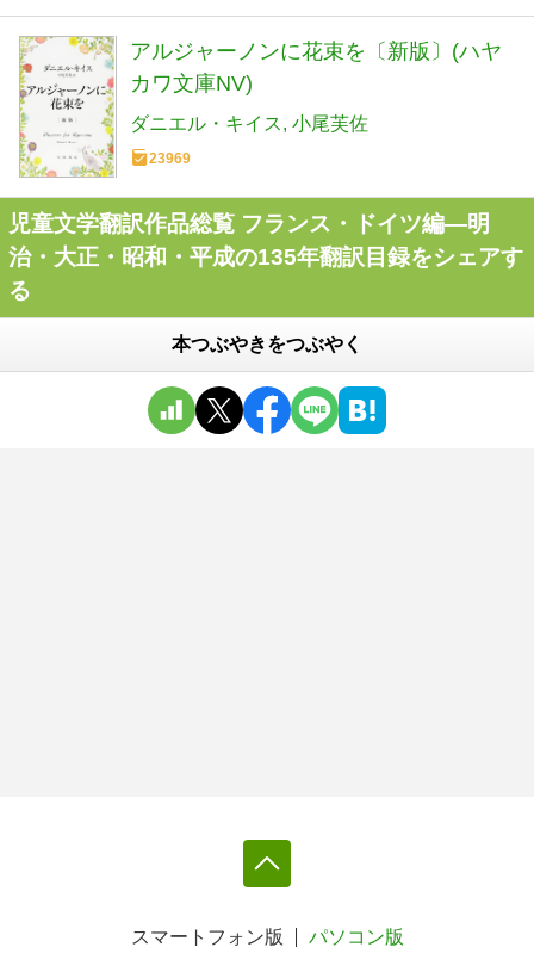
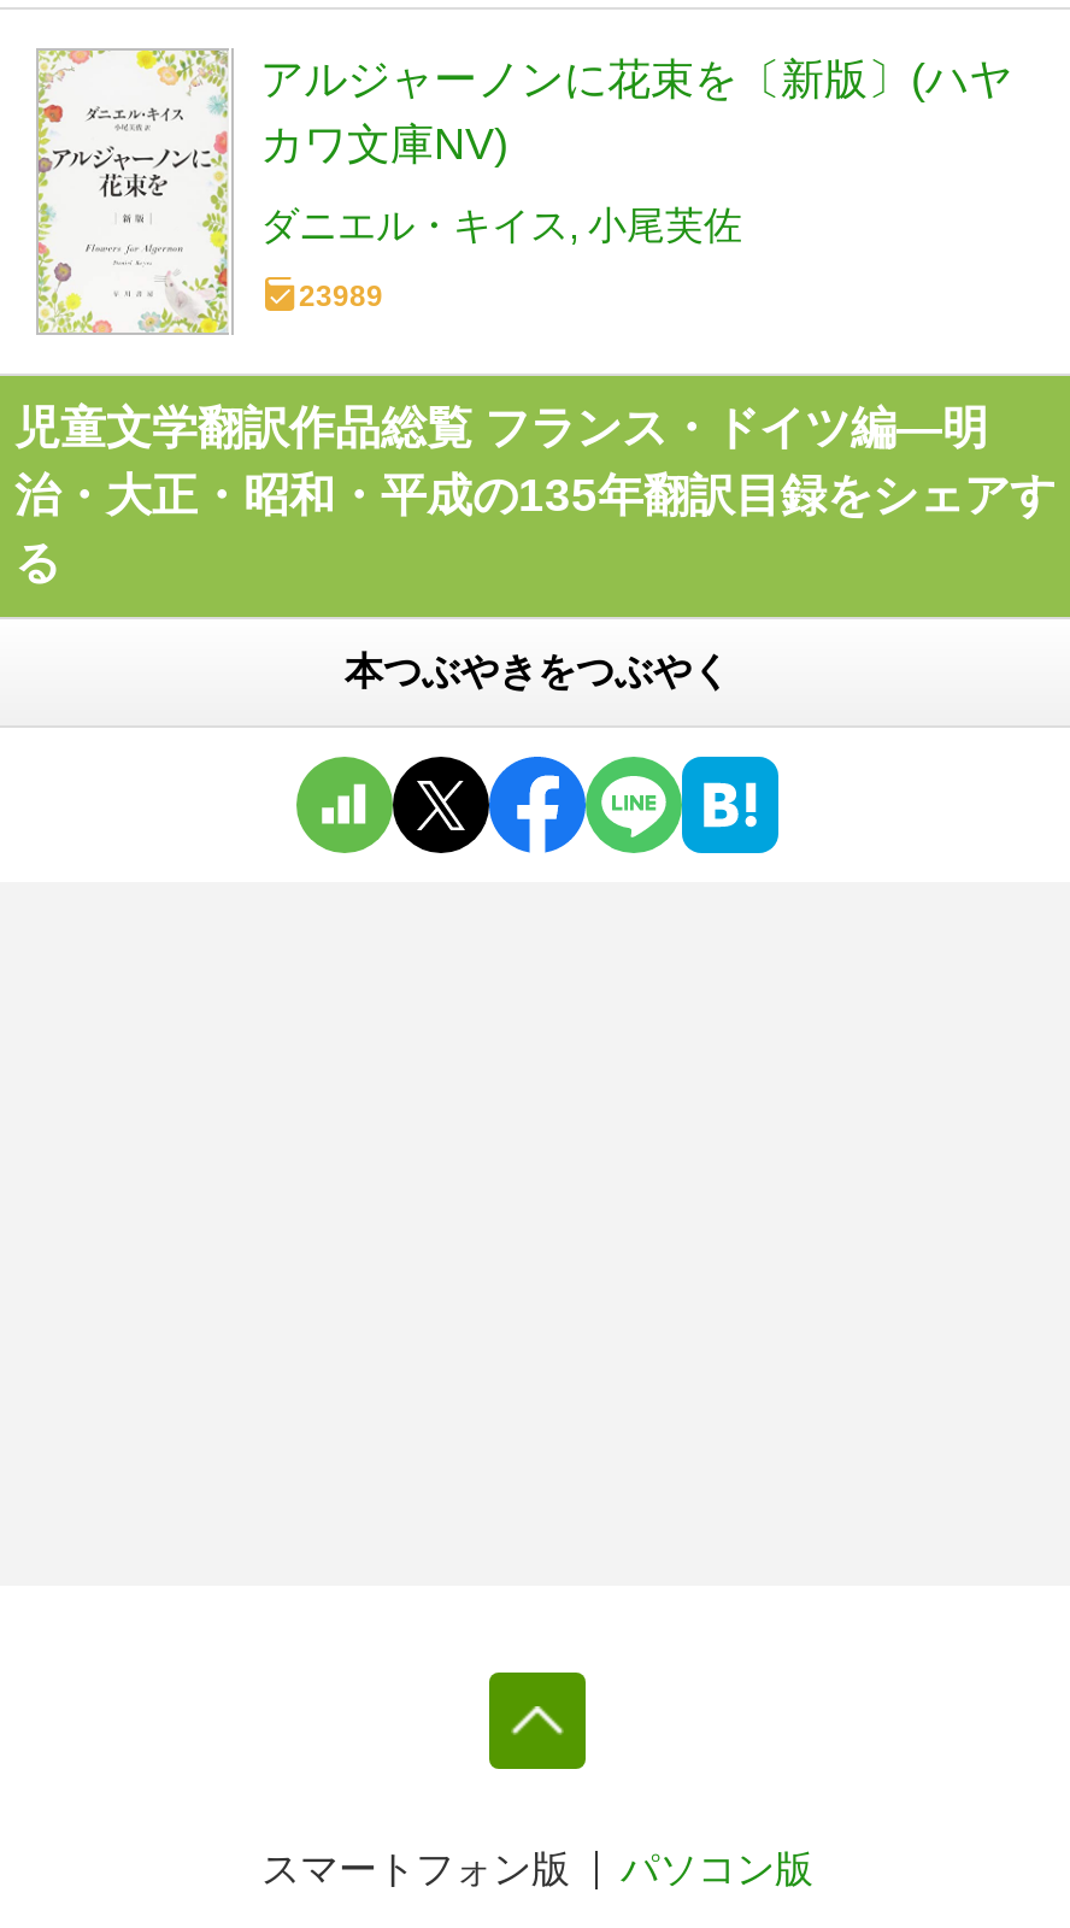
[149,150,191,167] 23969 -> [299,279,383,313] 23989

